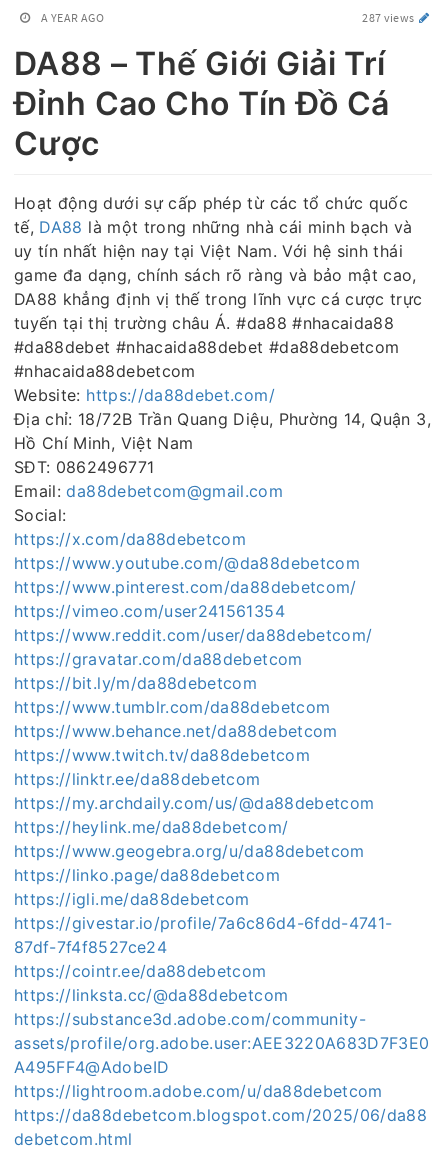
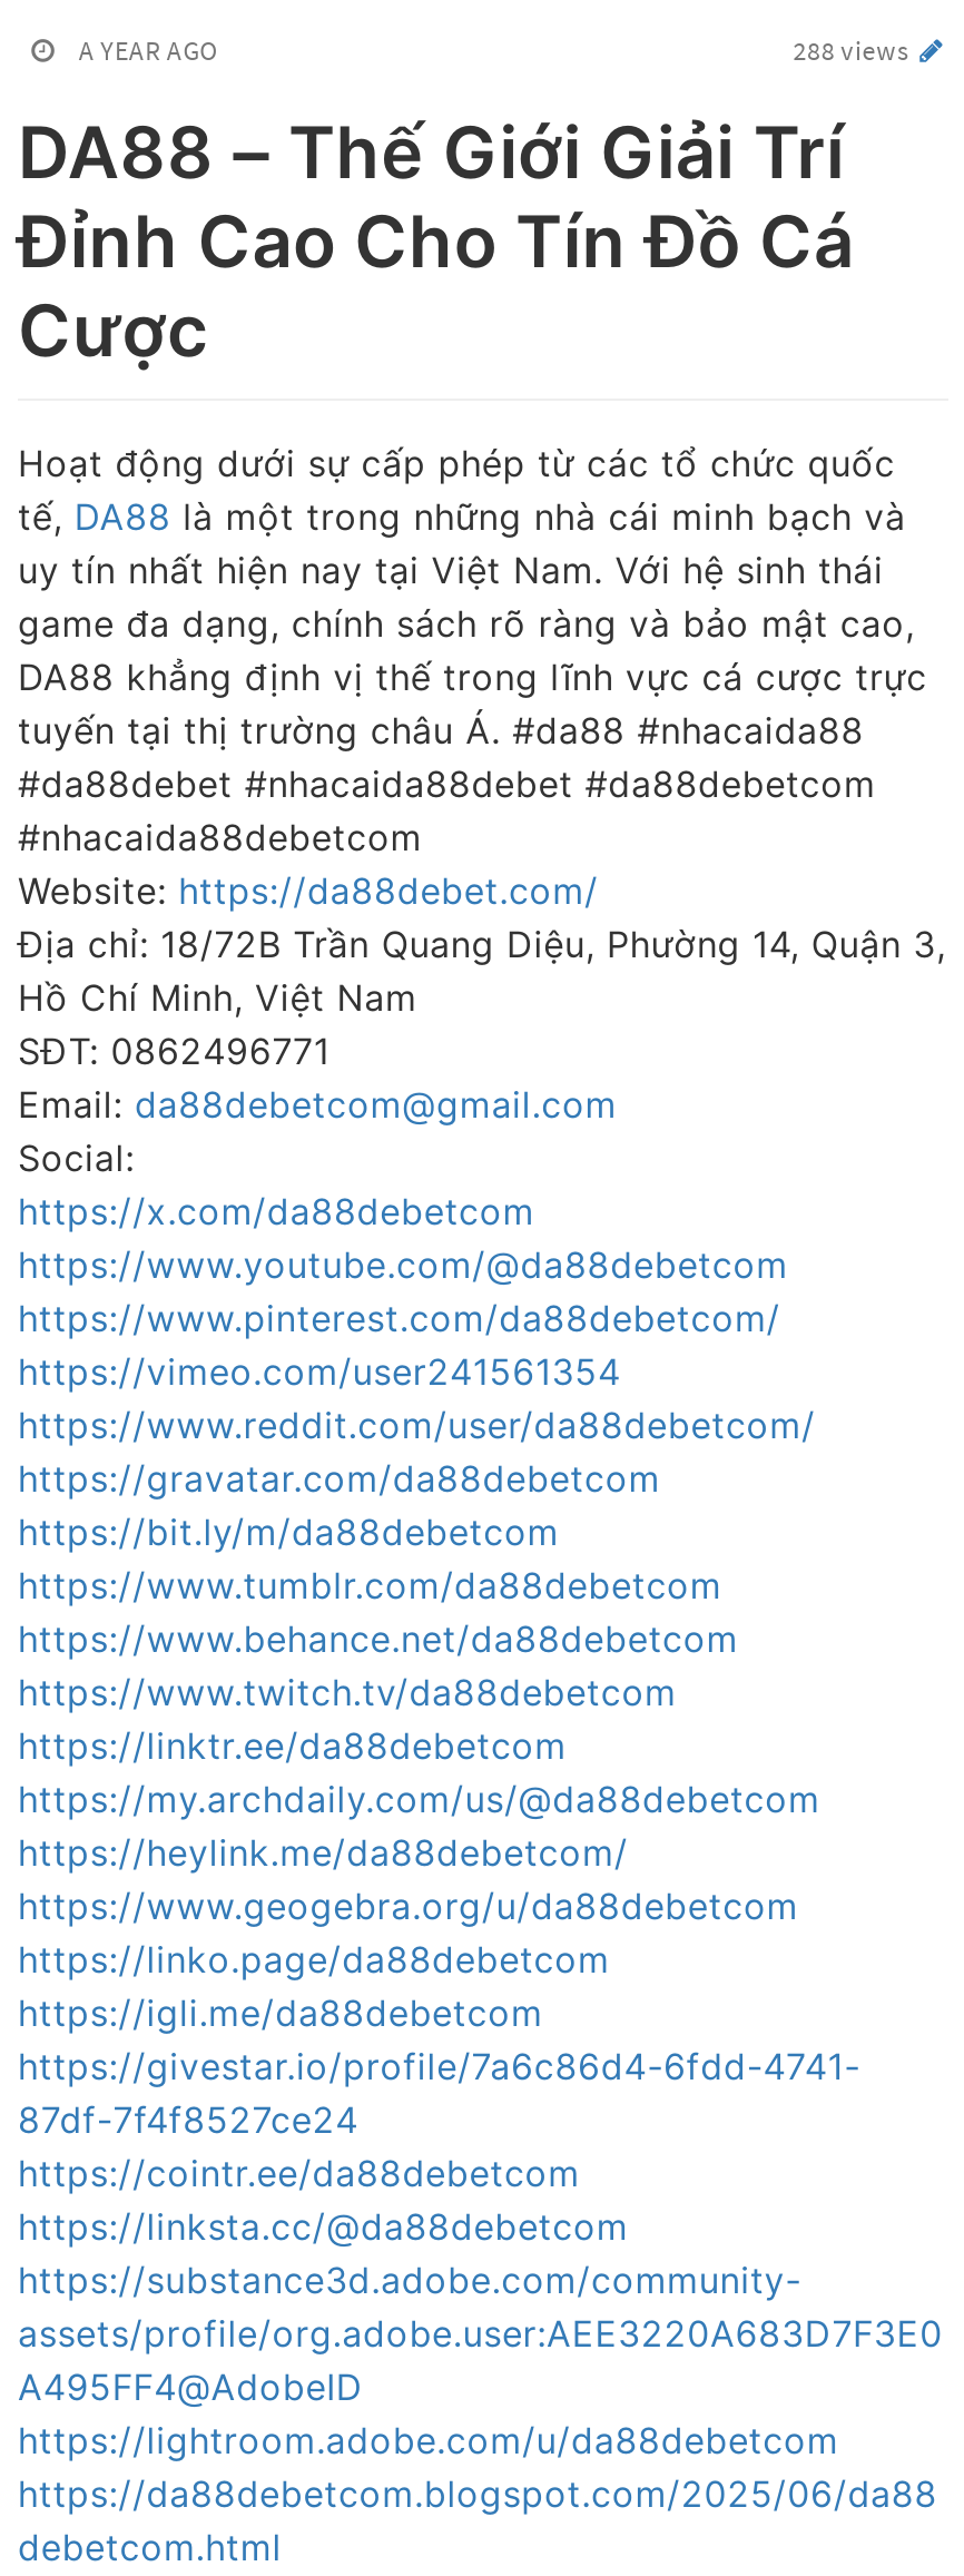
[362,10,417,25] 287 views -> [793,33,914,67] 288 views

